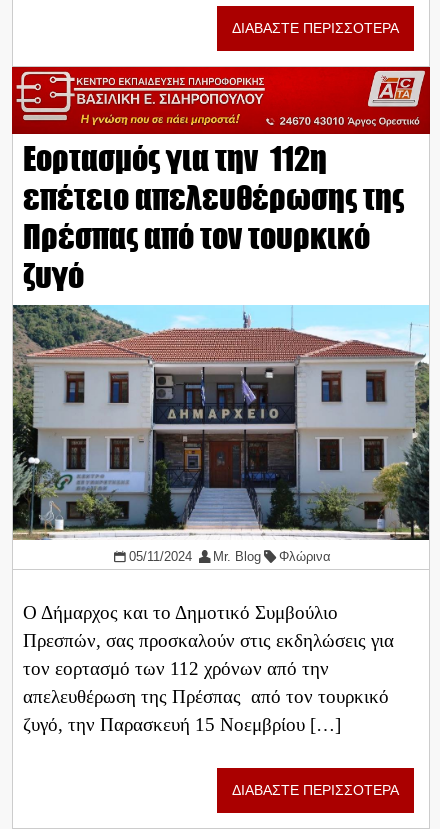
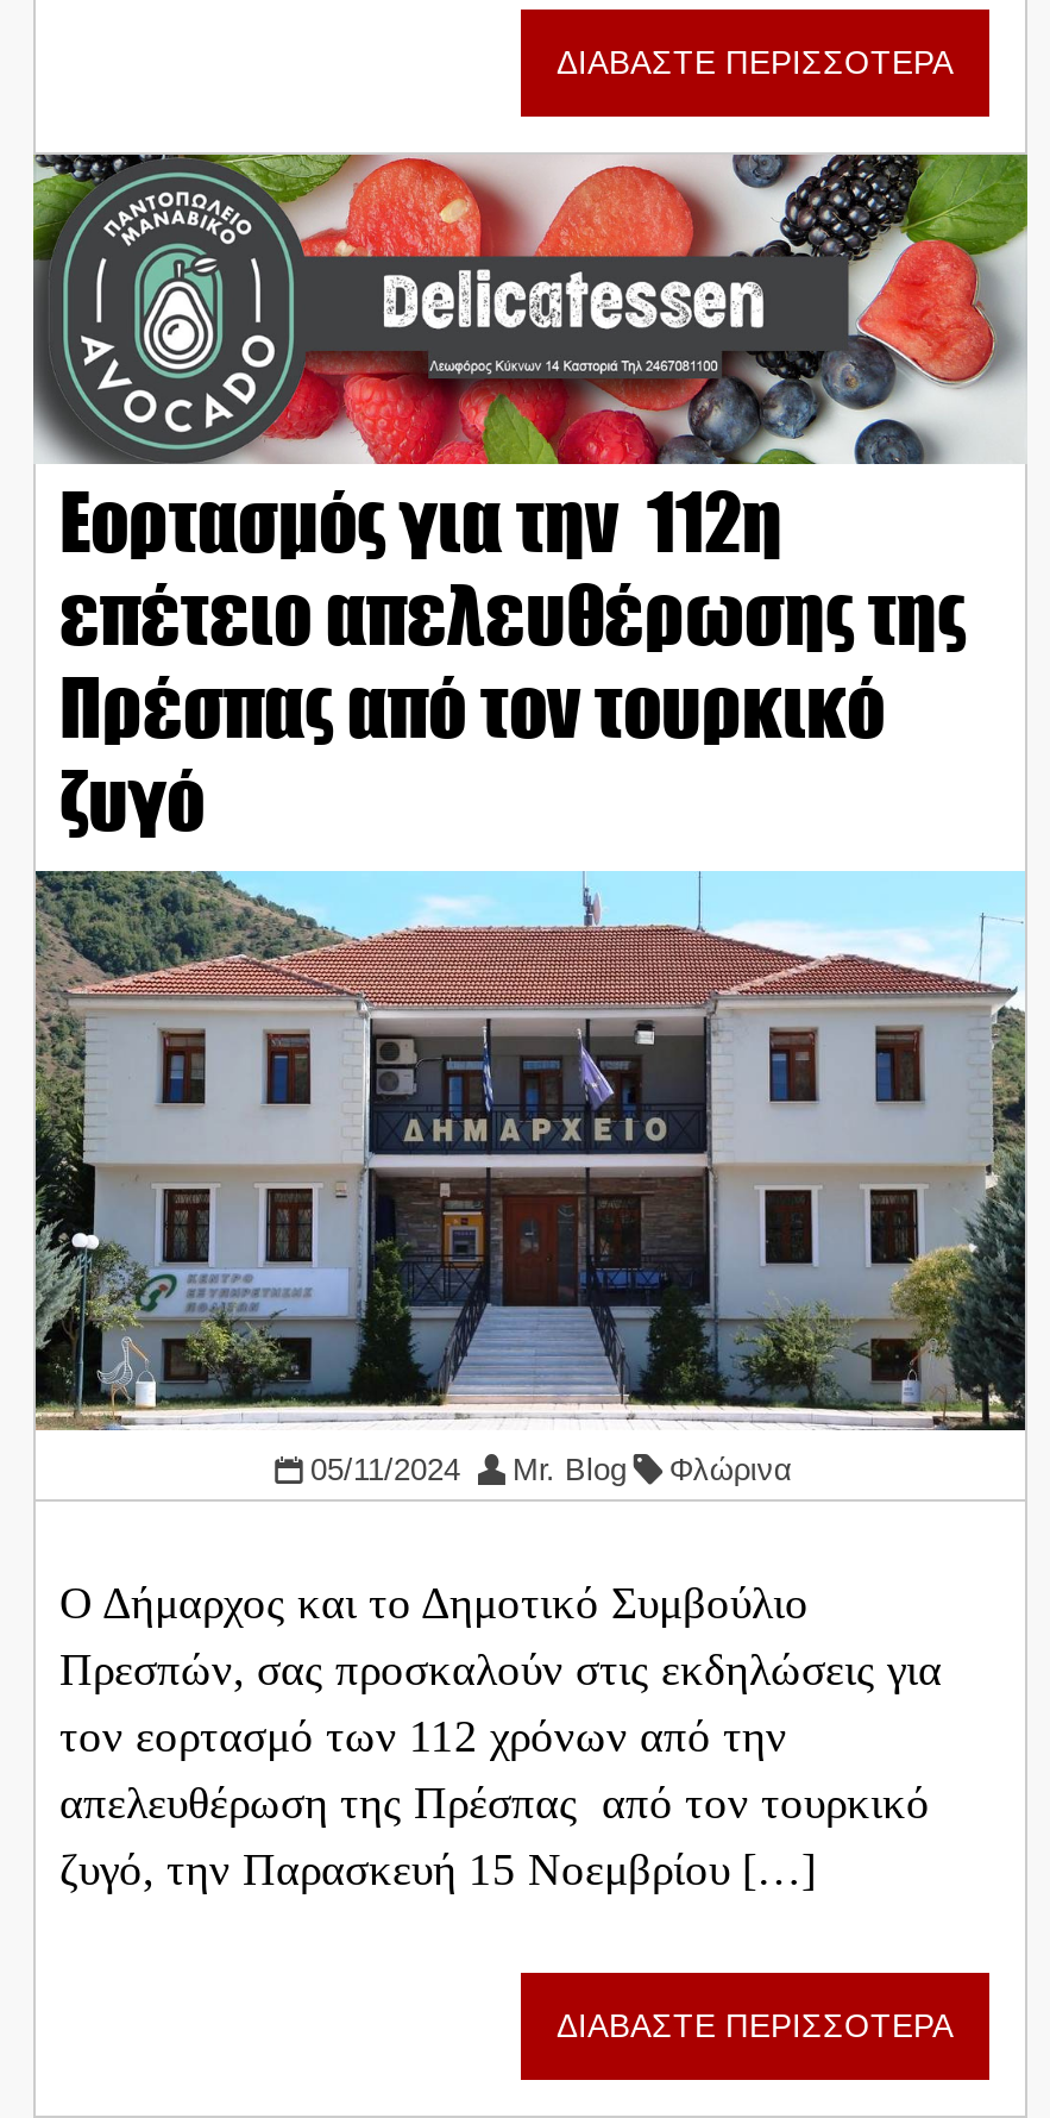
[11,66,431,135] [image] -> [31,152,1030,466] [image]

